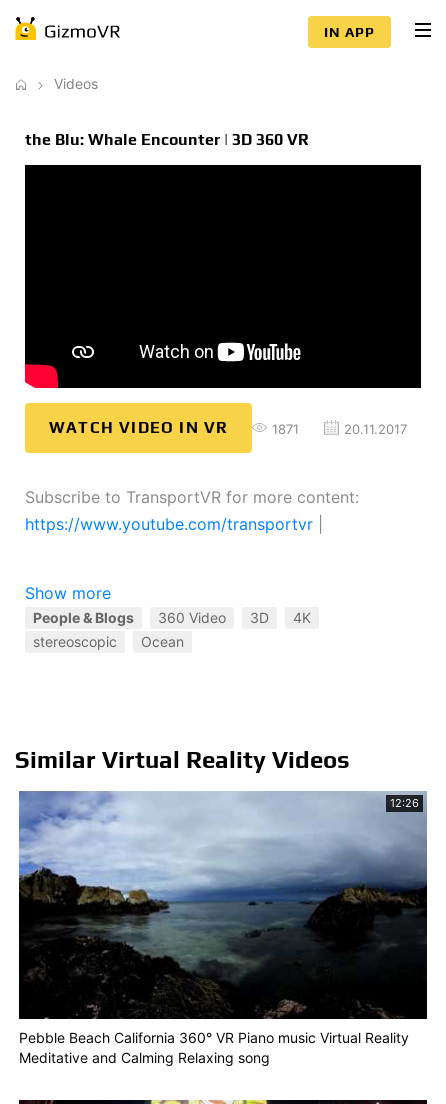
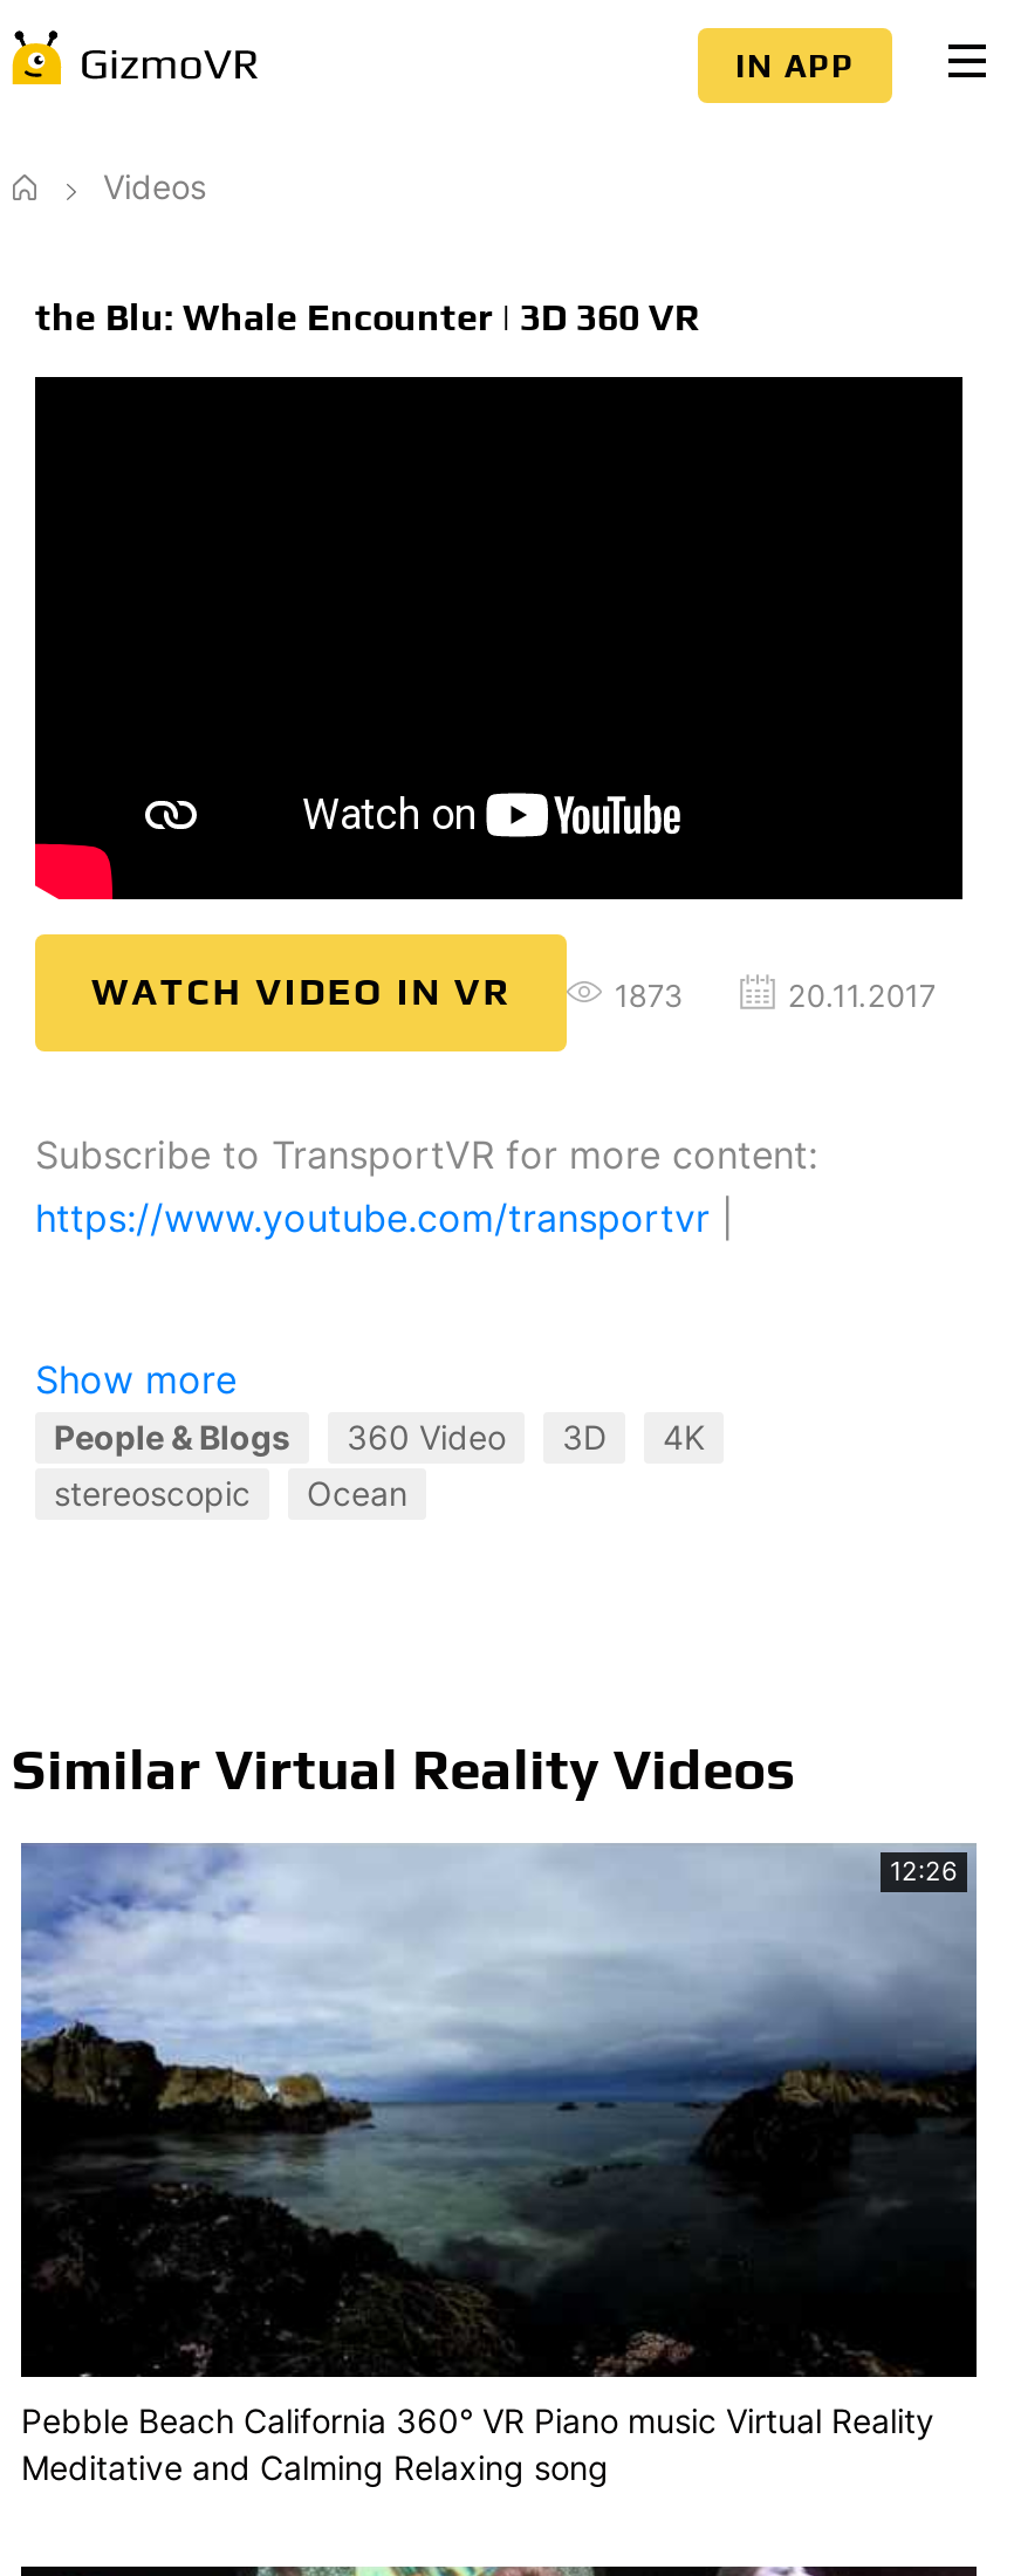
[272,421,299,437] 1871 -> [614,976,682,1014] 1873

